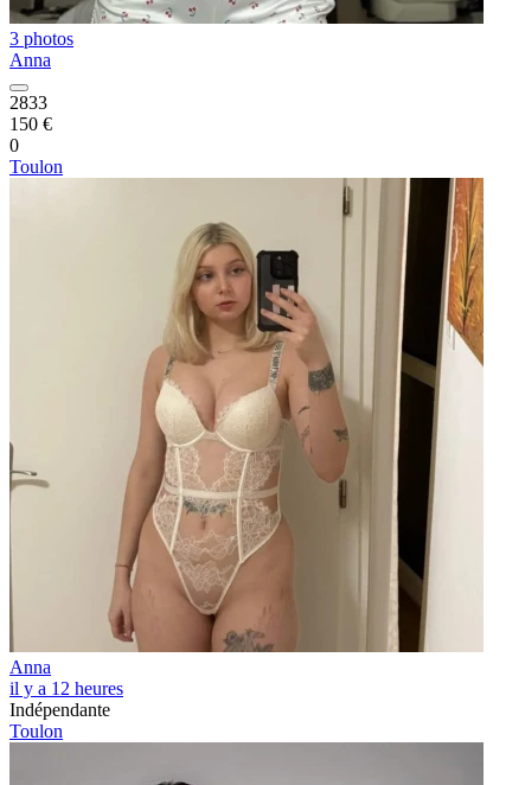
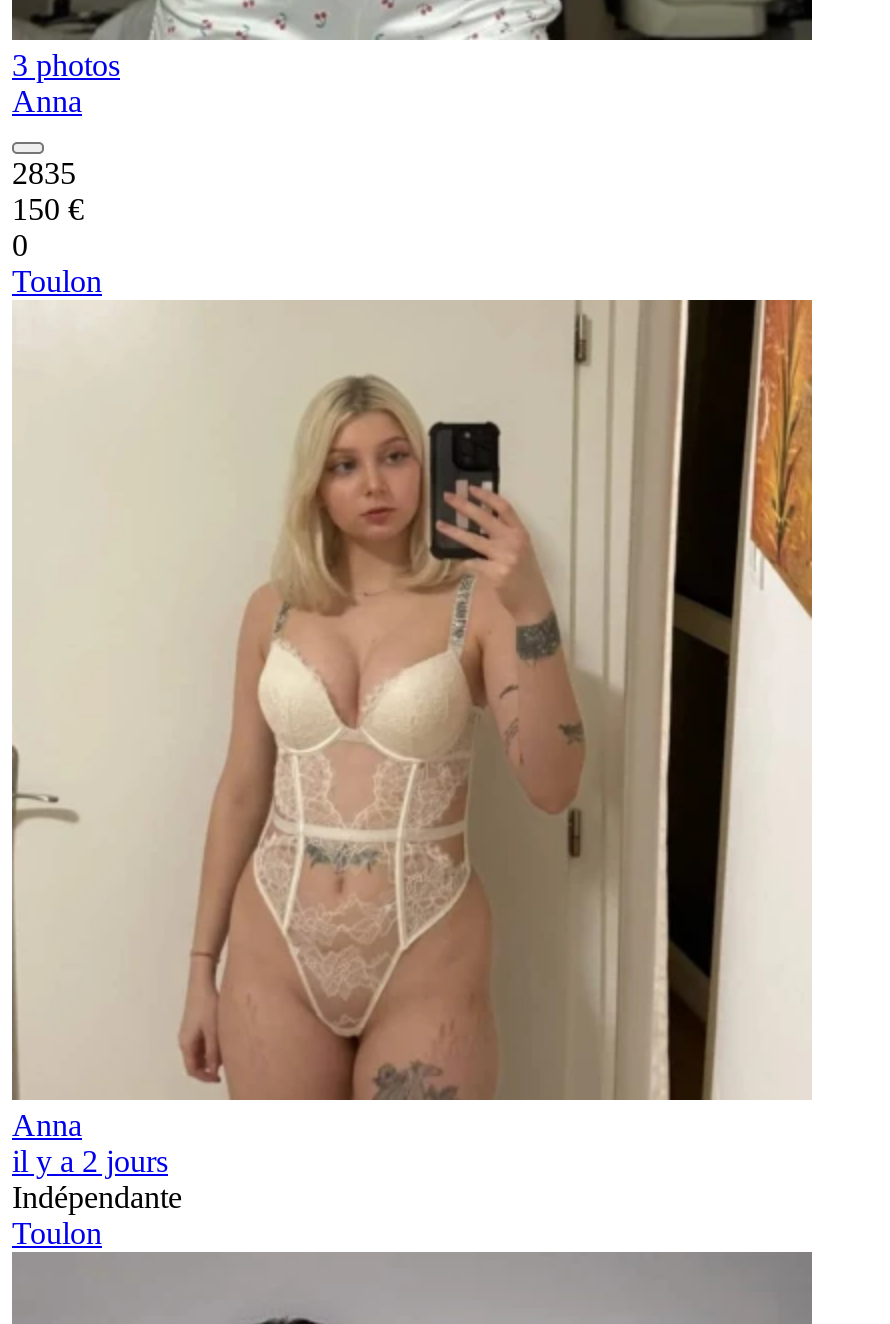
[9,92,47,113] 2833 -> [12,156,76,190] 2835
[9,678,123,698] il y a 12 heures -> [12,1144,168,1178] il y a 2 jours

